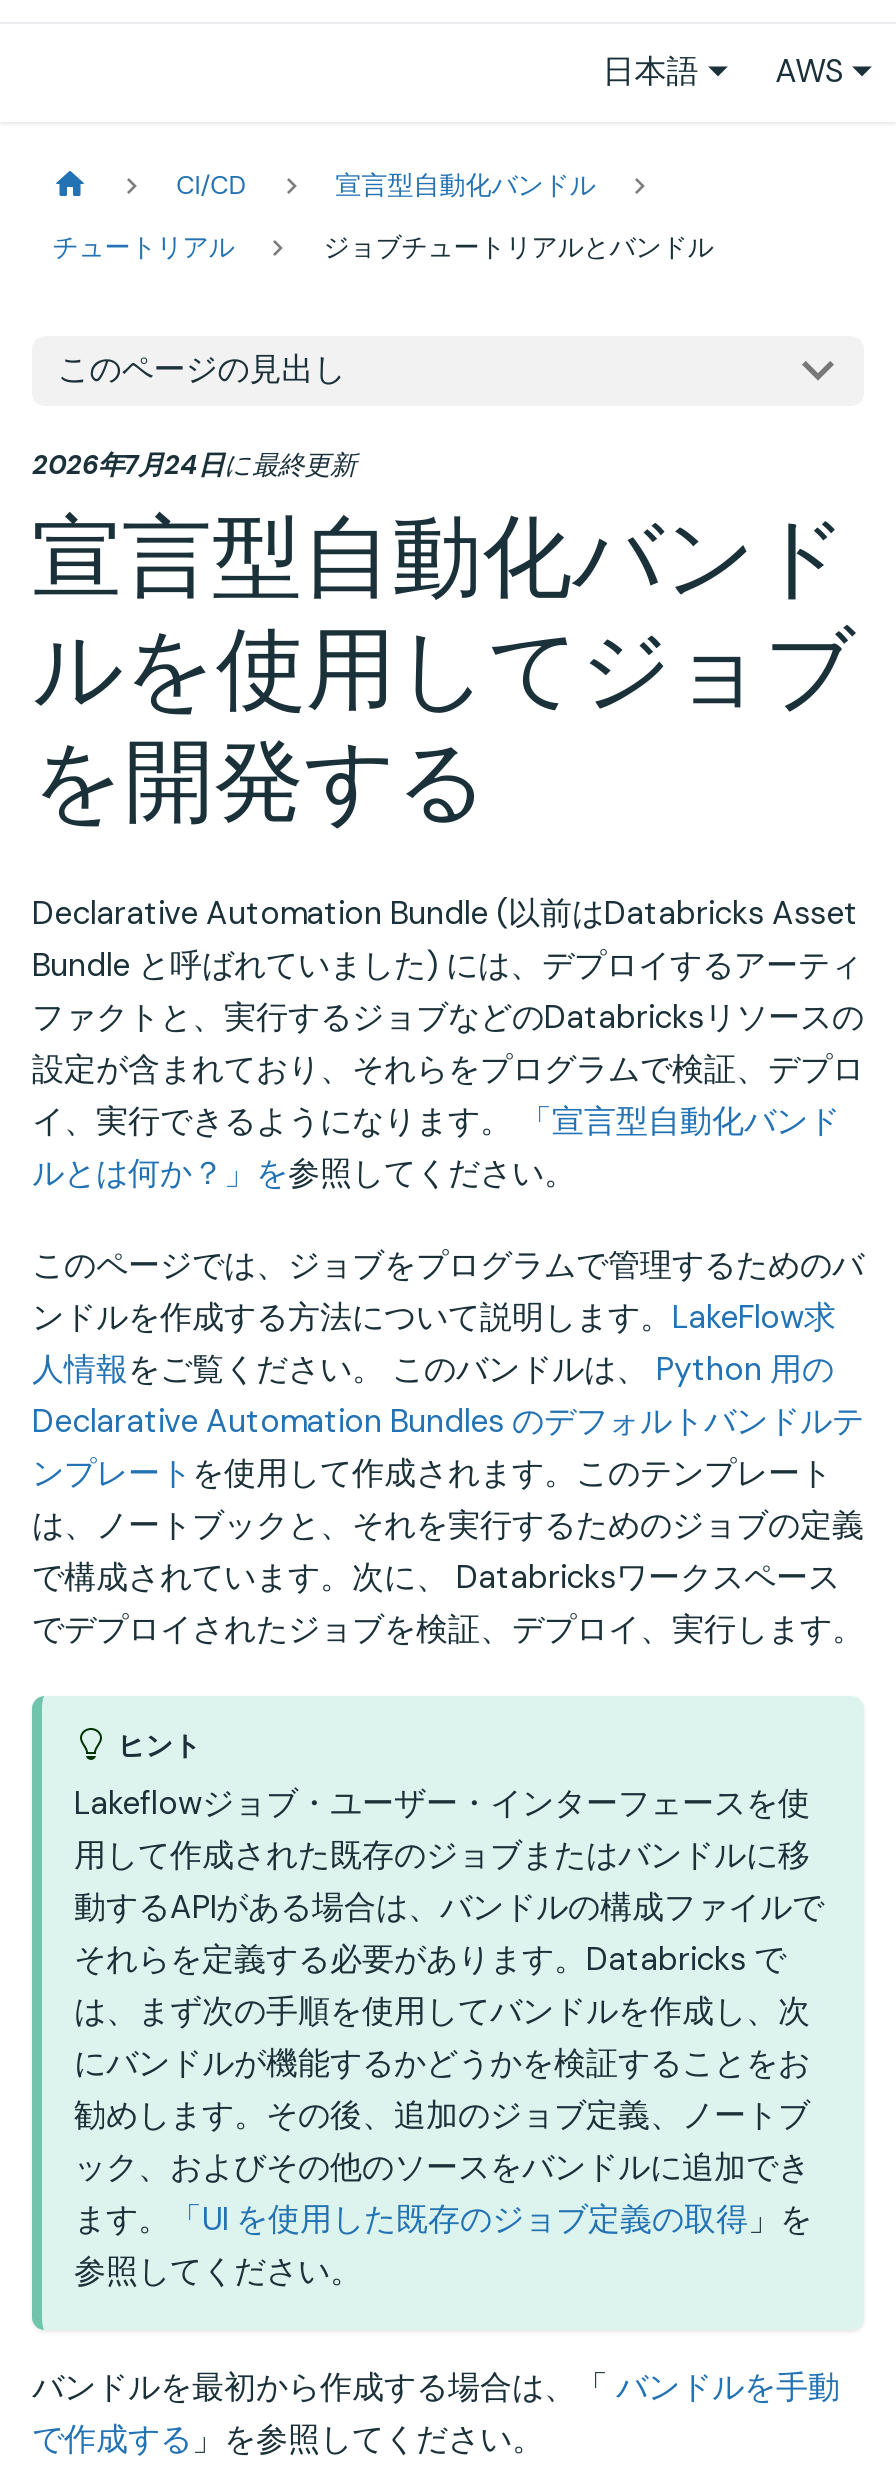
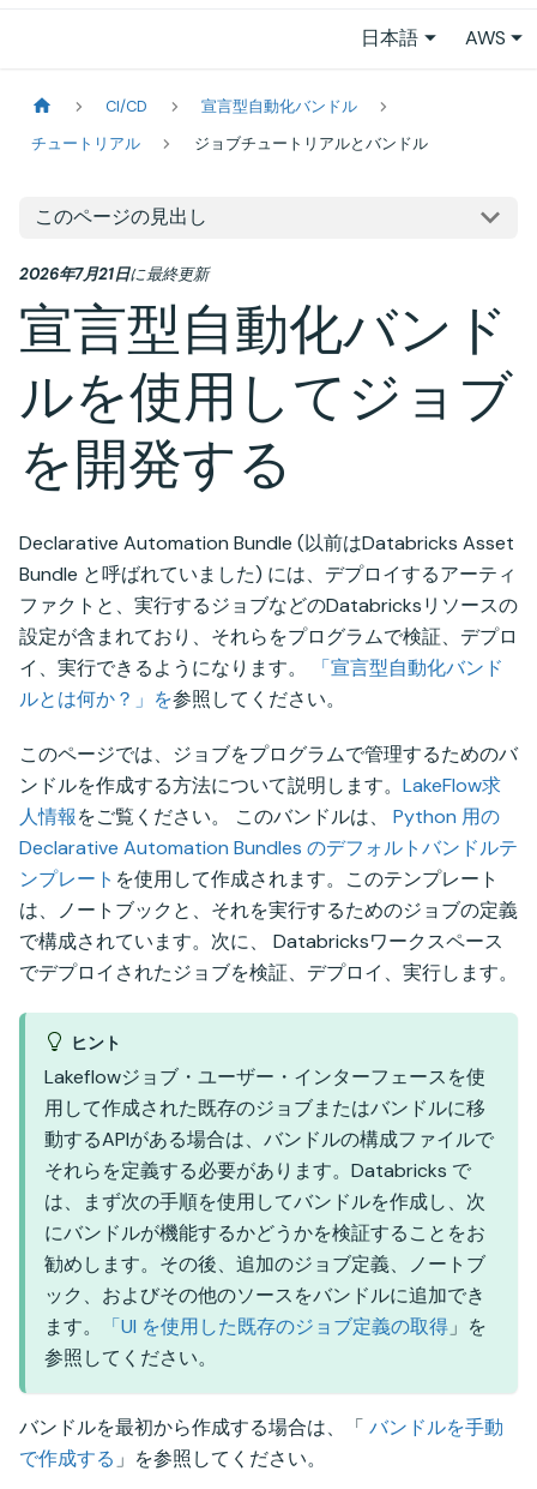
[32,448,356,482] 2026年7月24日に最終更新 -> [19,264,209,284] 2026年7月21日に最終更新

